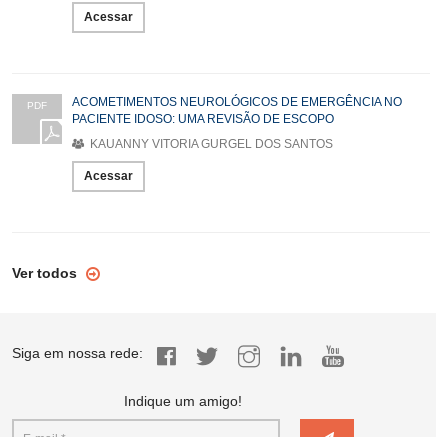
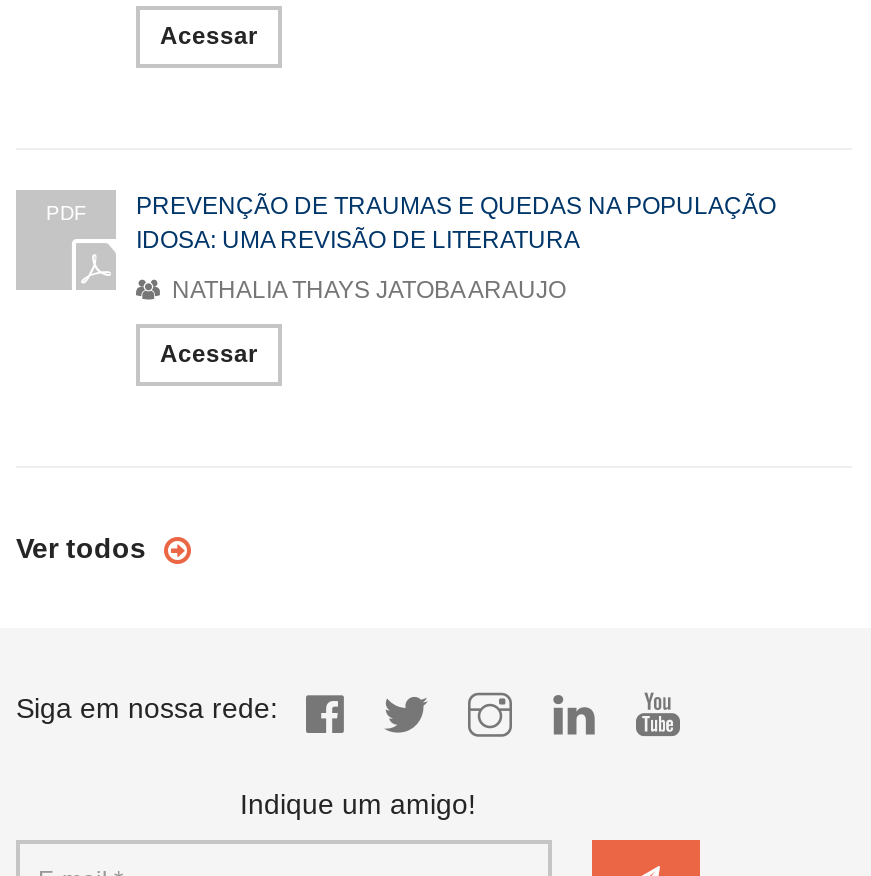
[72,95,402,126] ACOMETIMENTOS NEUROLÓGICOS DE EMERGÊNCIA NO | PACIENTE IDOSO: UMA REVISÃO DE ESCOPO -> [136,191,776,253] PREVENÇÃO DE TRAUMAS E QUEDAS NA POPULAÇÃO | IDOSA: UMA REVISÃO DE LITERATURA
[87,137,333,151] KAUANNY VITORIA GURGEL DOS SANTOS -> [166,275,566,303] NATHALIA THAYS JATOBA ARAUJO

